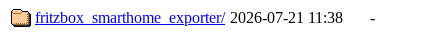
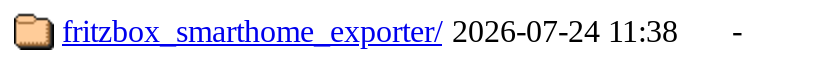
[35,9,343,26] fritzbox_smarthome_exporter/ 2026-07-21 11:38 -> [62,14,678,48] fritzbox_smarthome_exporter/ 2026-07-24 11:38

